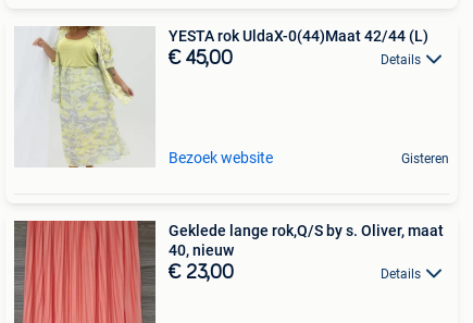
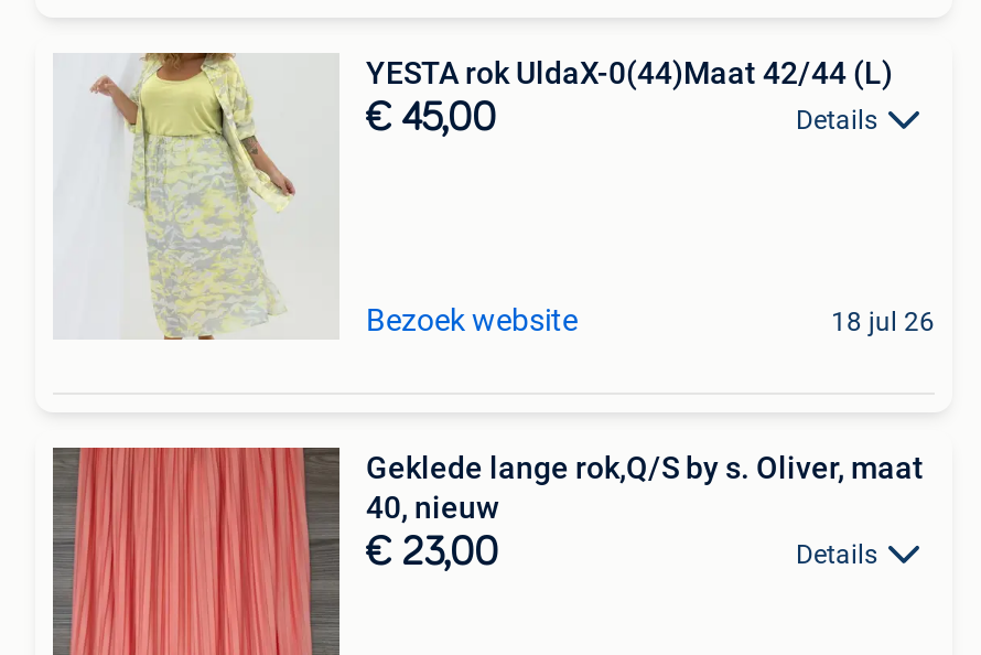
[401,151,449,166] Gisteren -> [831,307,935,337] 18 jul 26

